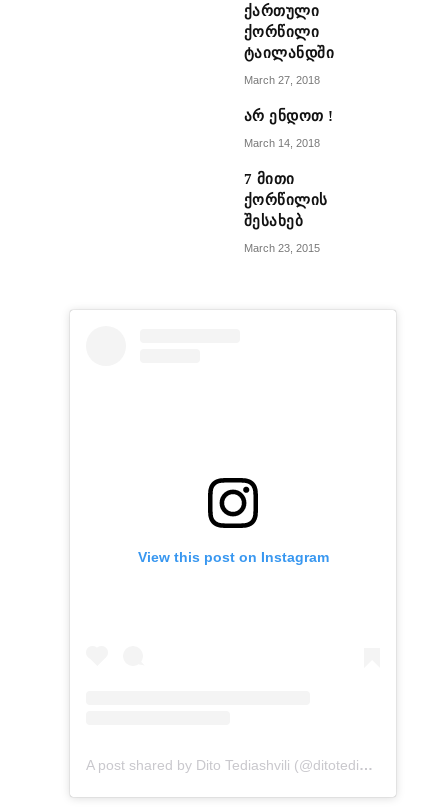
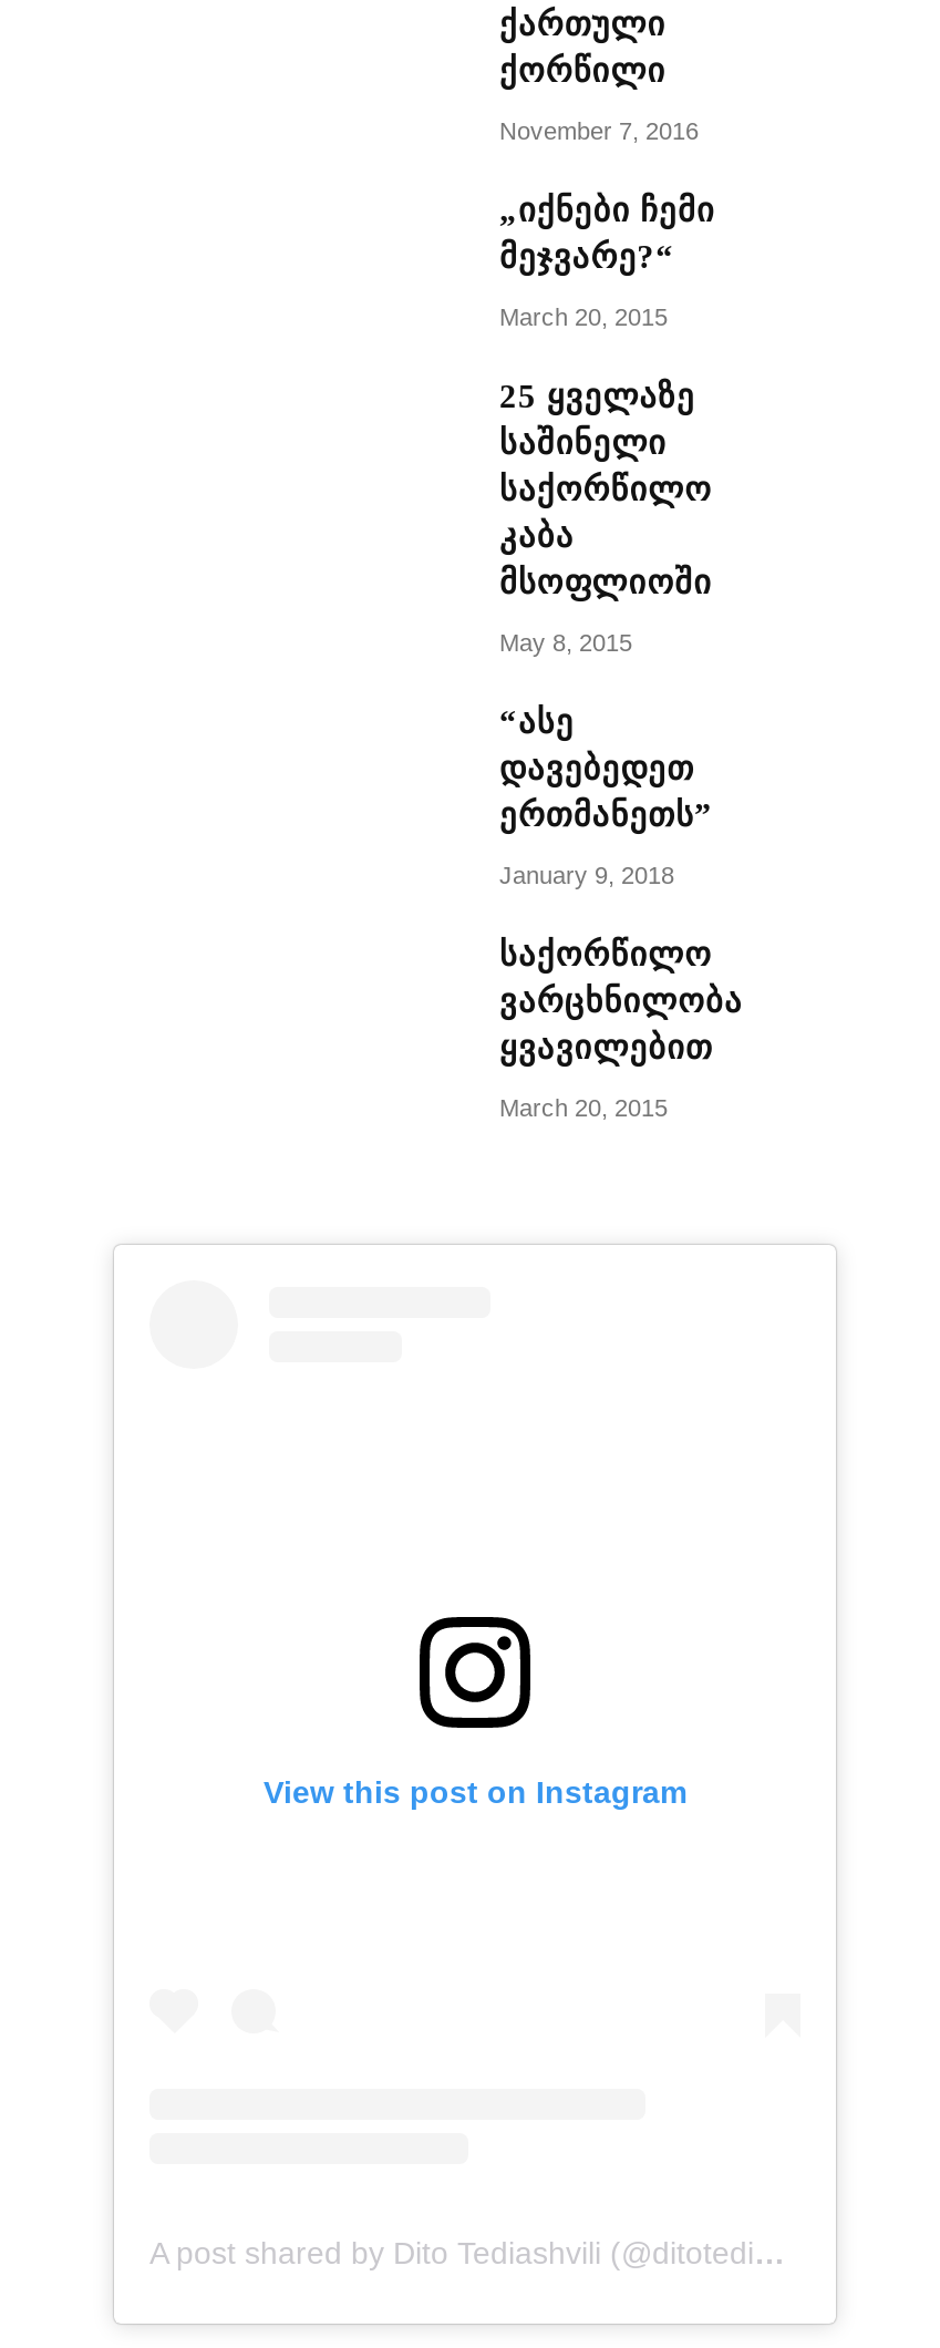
[244,45,334,254] ᲢᲐᲘᲚᲐᲜᲓᲨᲘ | March 27, 2018 | ᲐᲠ ᲔᲜᲓᲝᲗ ! | March 14, 2018 | 7 ᲛᲘᲗᲘ | ᲥᲝᲠᲬᲘᲚᲘᲡ | ᲨᲔᲡᲐᲮᲔᲑ | March 23, 2015 -> [499,118,743,1121] November 7, 2016 | „ᲘᲥᲜᲔᲑᲘ ᲩᲔᲛᲘ | ᲛᲔᲯᲕᲐᲠᲔ?“ | March 20, 2015 | 25 ᲧᲕᲔᲚᲐᲖᲔ | ᲡᲐᲨᲘᲜᲔᲚᲘ | ᲡᲐᲥᲝᲠᲬᲘᲚᲝ | ᲙᲐᲑᲐ | ᲛᲡᲝᲤᲚᲘᲝᲨᲘ | May 8, 2015 | “ᲐᲡᲔ | ᲓᲐᲕᲔᲑᲔᲓᲔᲗ | ᲔᲠᲗᲛᲐᲜᲔᲗᲡ” | January 9, 2018 | ᲡᲐᲥᲝᲠᲬᲘᲚᲝ | ᲕᲐᲠᲪᲮᲜᲘᲚᲝᲑᲐ | ᲧᲕᲐᲕᲘᲚᲔᲑᲘᲗ | March 20, 2015

